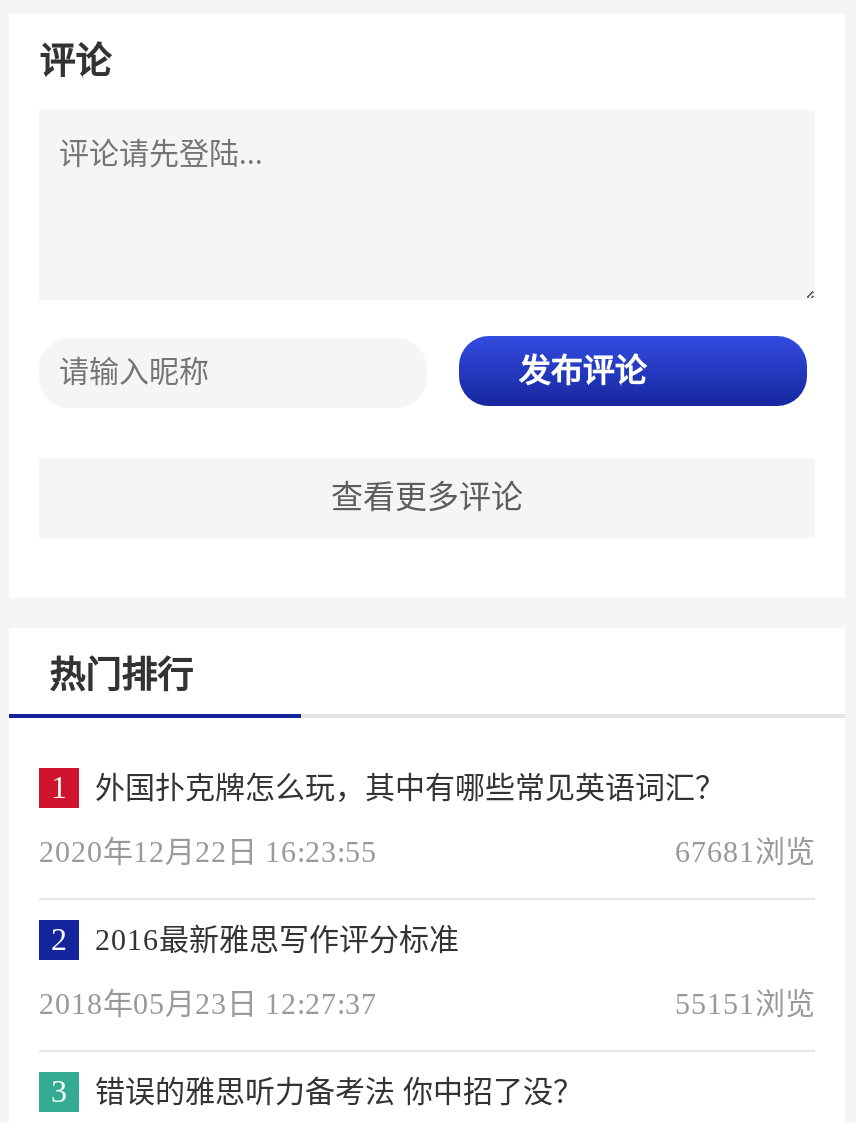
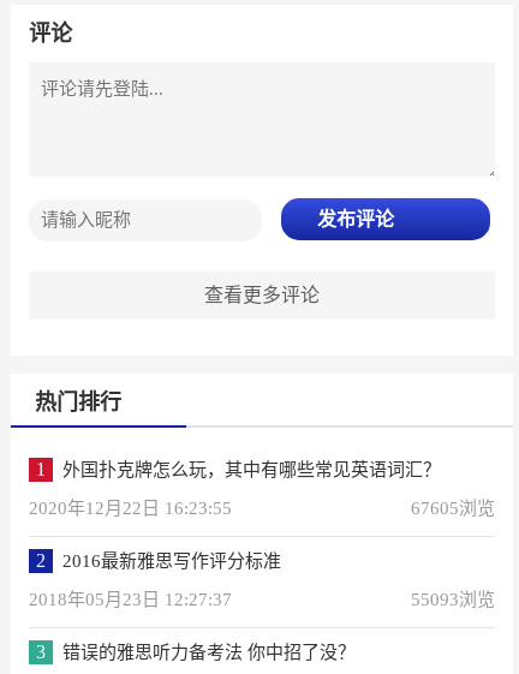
[675,836,815,868] 67681浏览 -> [411,499,495,518] 67605浏览
[675,988,815,1020] 55151浏览 -> [411,590,495,609] 55093浏览

